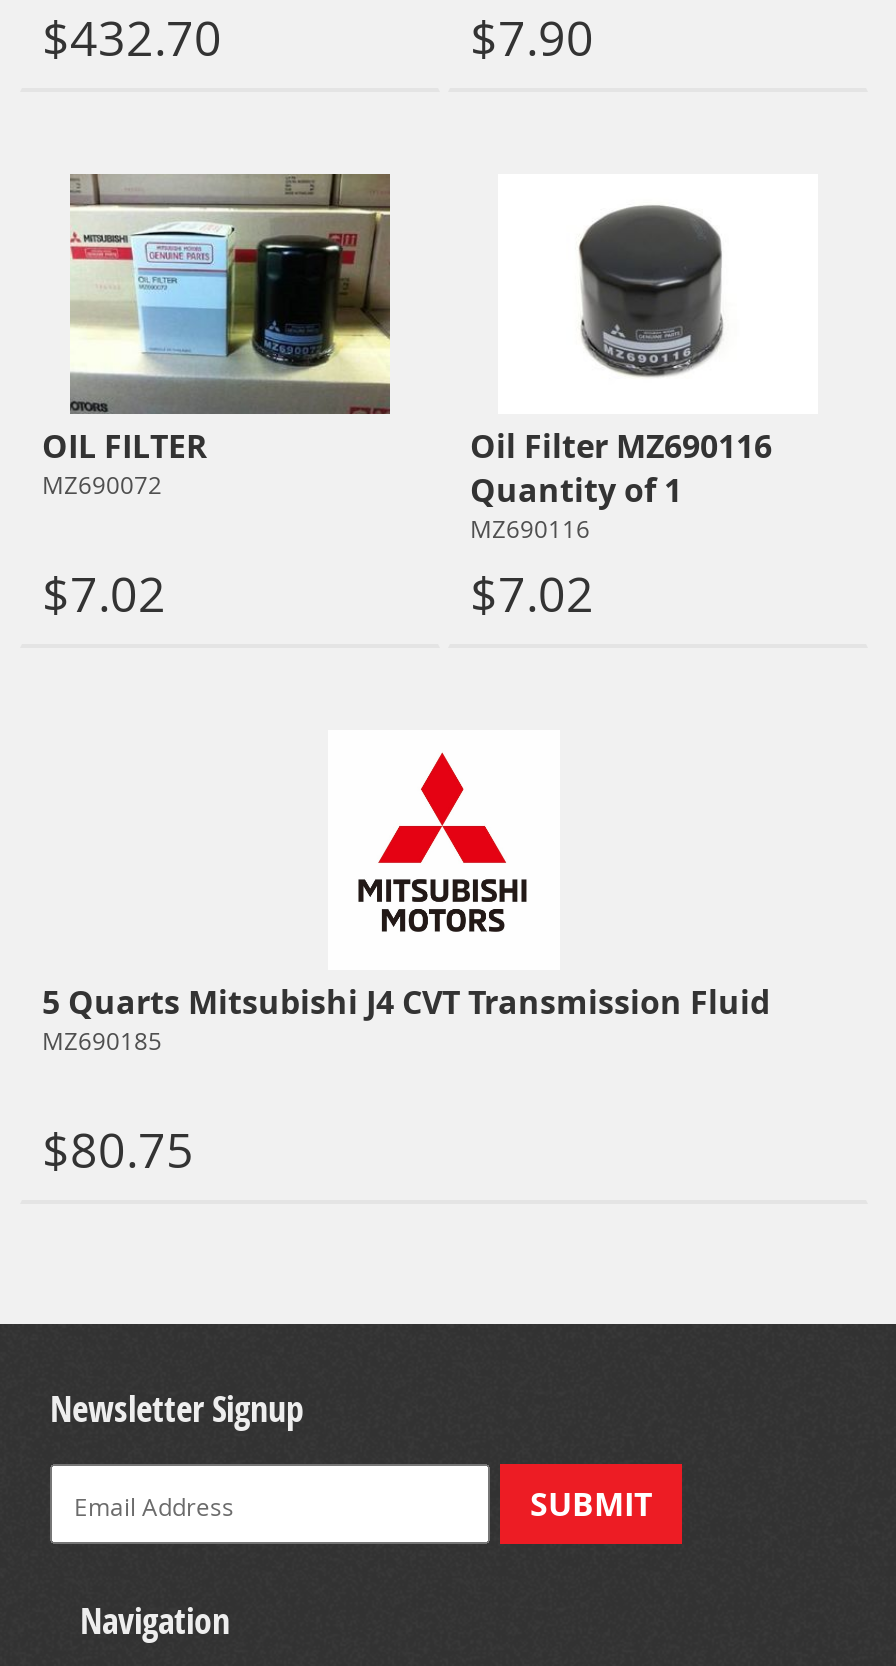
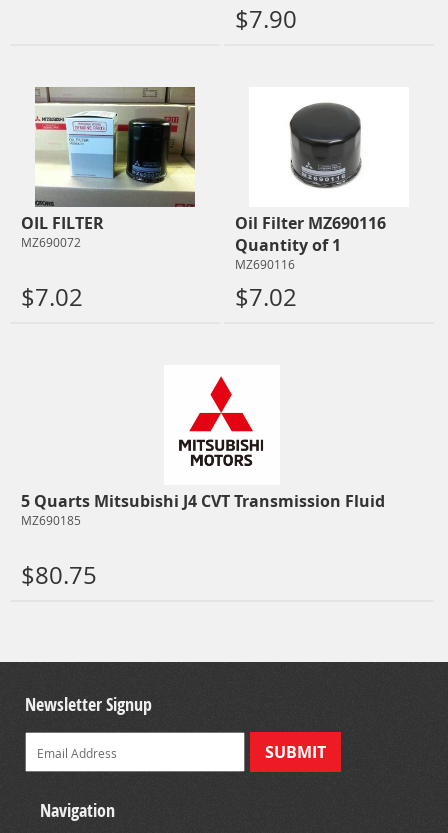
[42,6,222,70] $432.70 -> none

